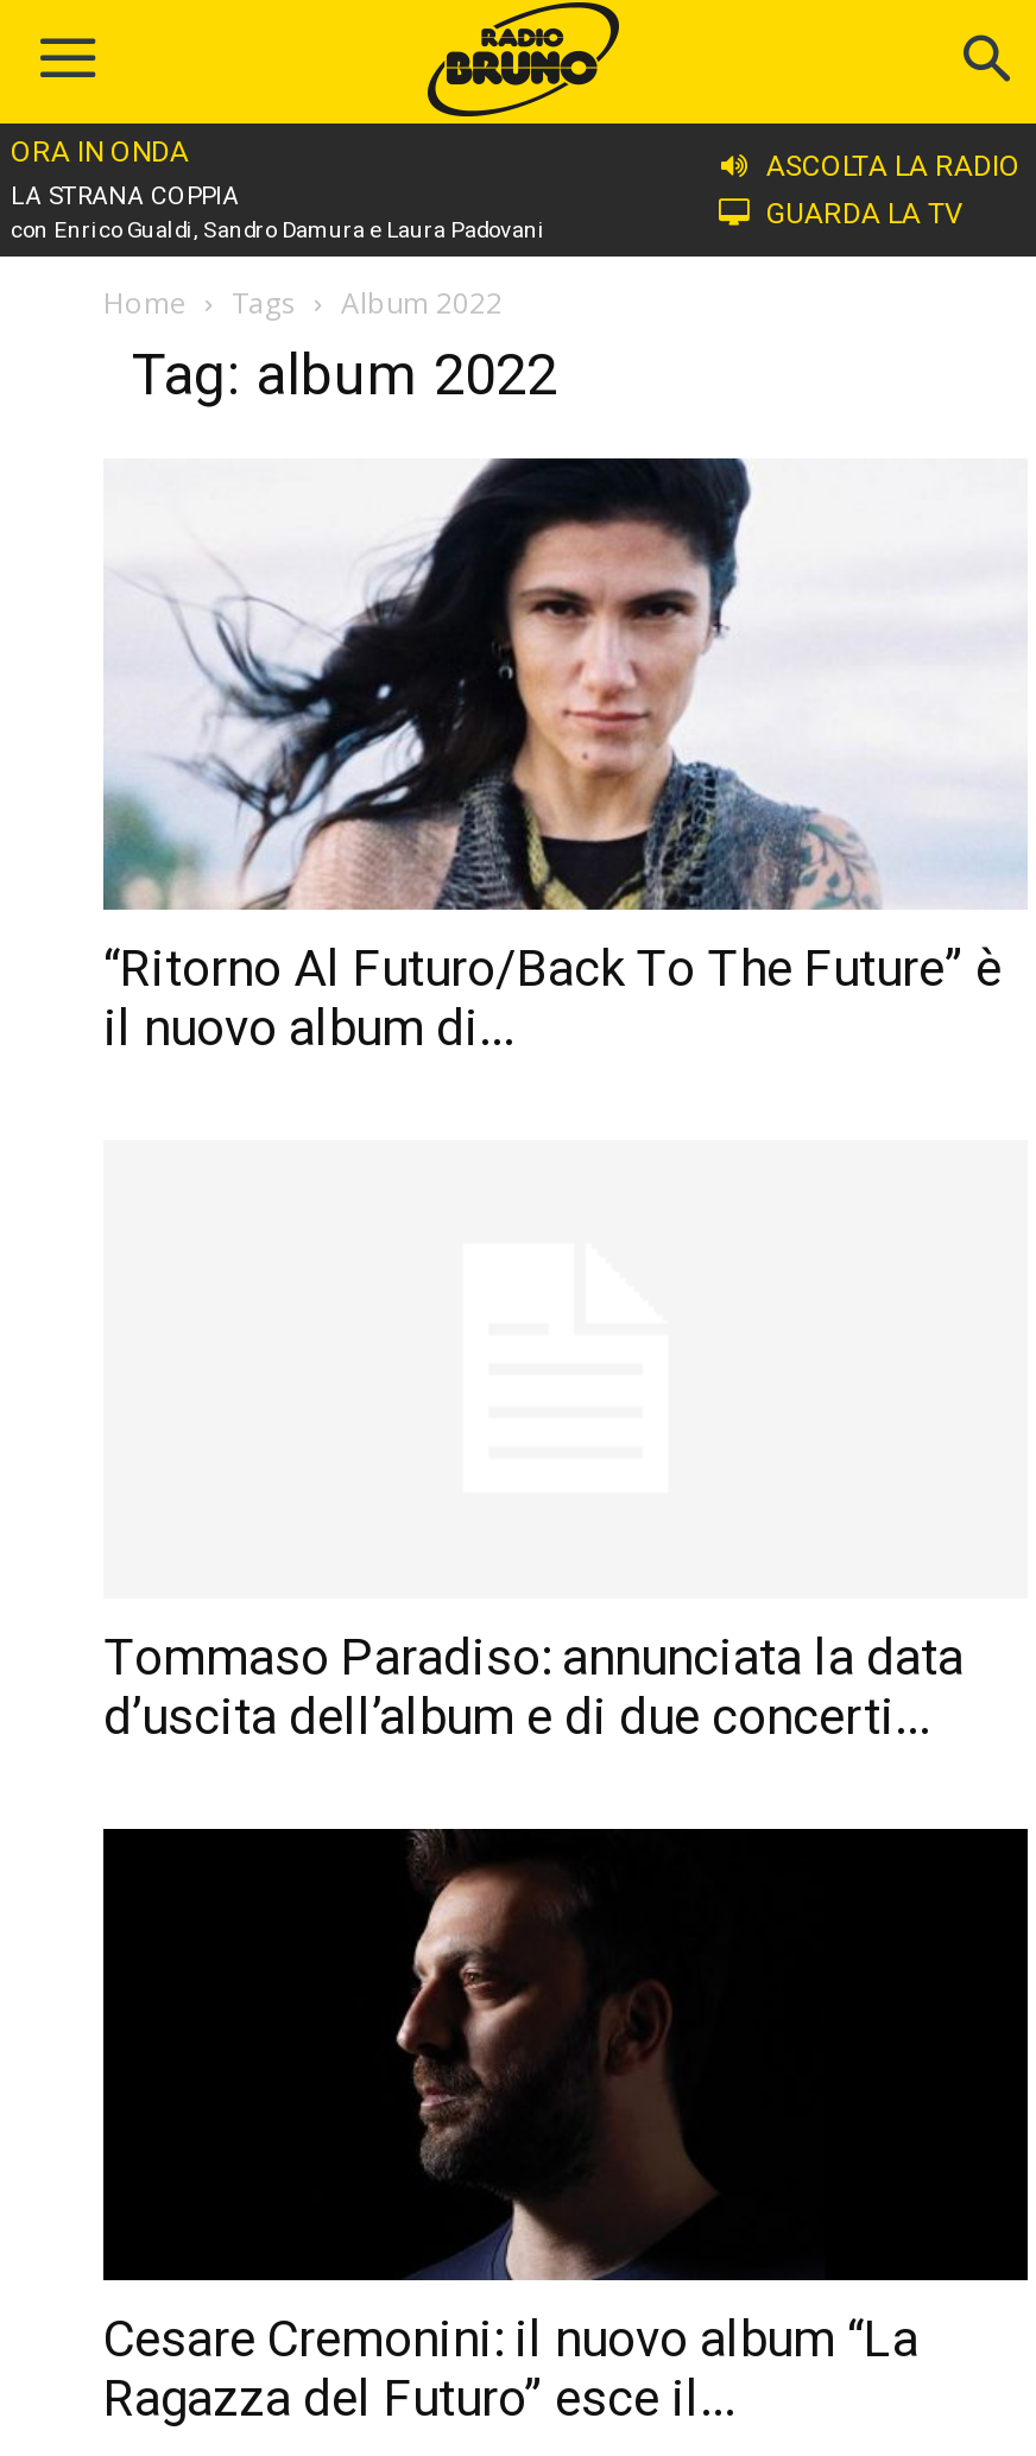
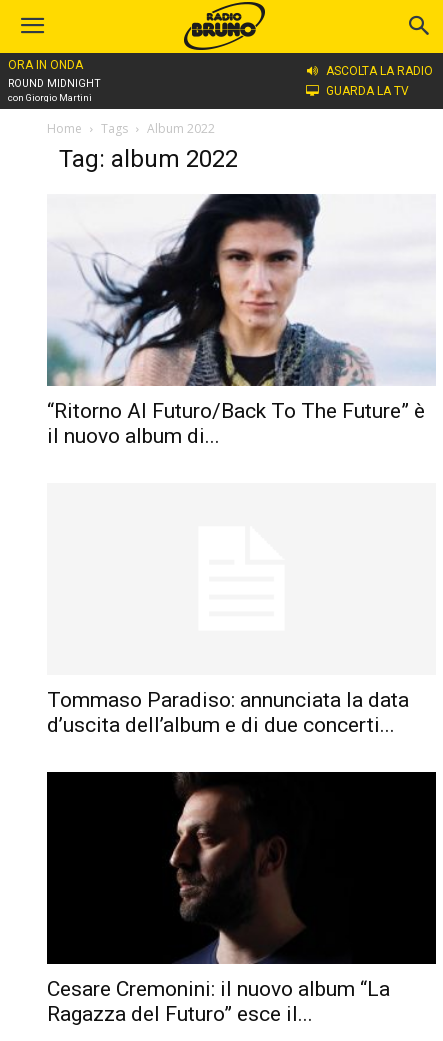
[11,181,545,242] LA STRANA COPPIA | con Enrico Gualdi, Sandro Damura e Laura Padovani -> [8,77,101,103] ROUND MIDNIGHT | con Giorgio Martini

